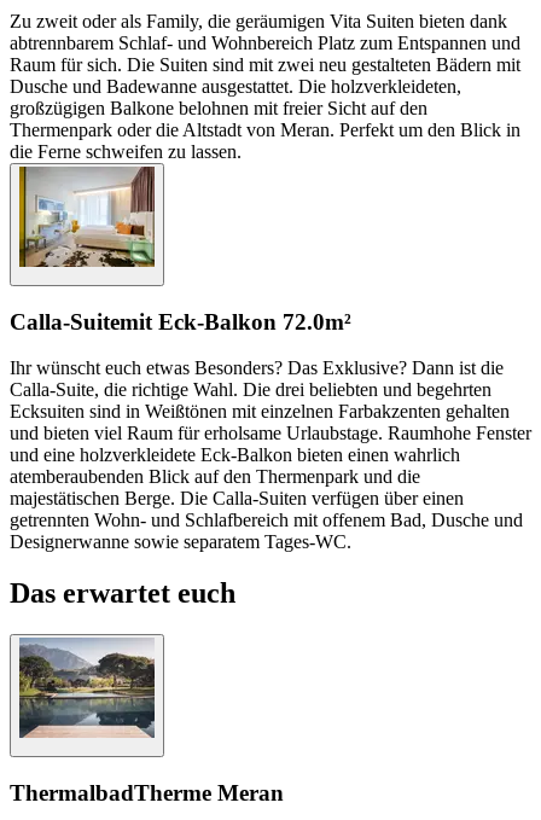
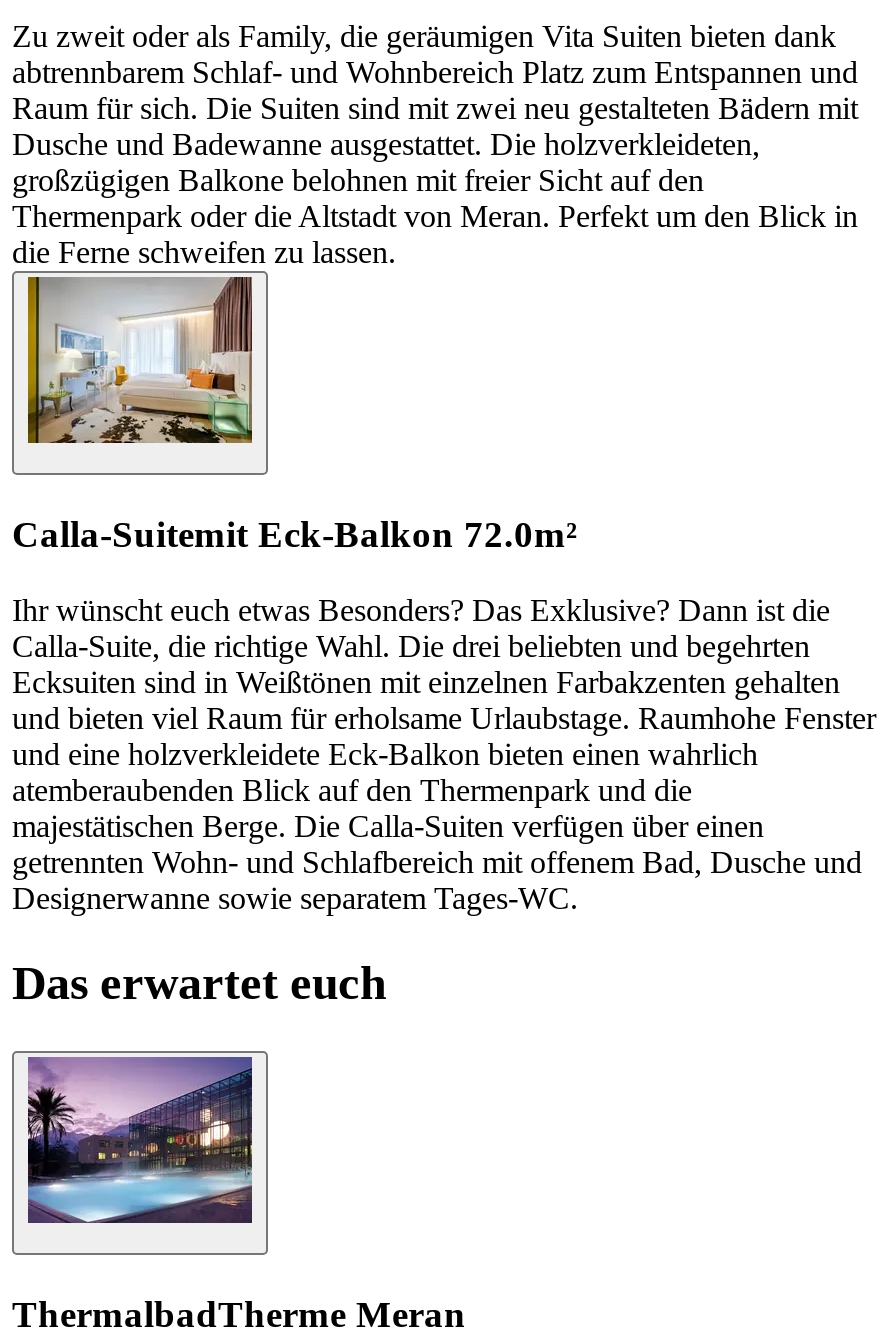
[18,638,156,738] [image] -> [26,1057,254,1225] [image]

